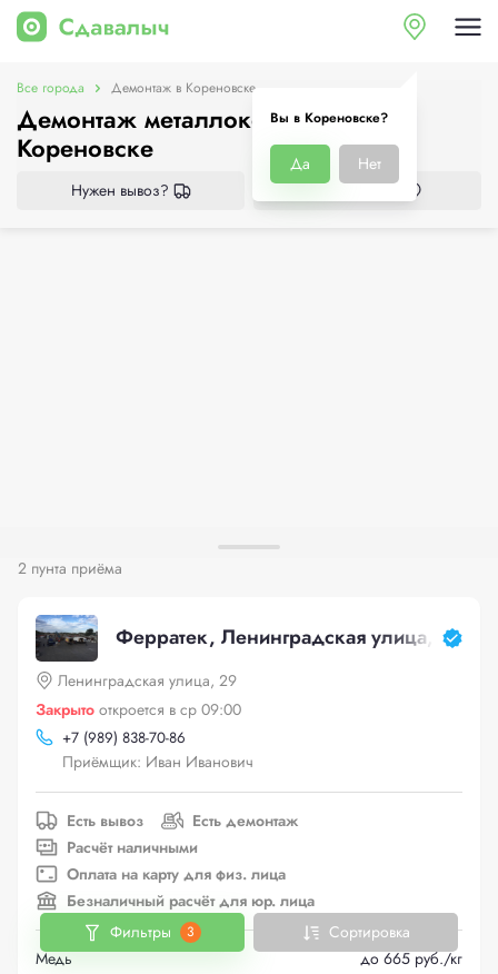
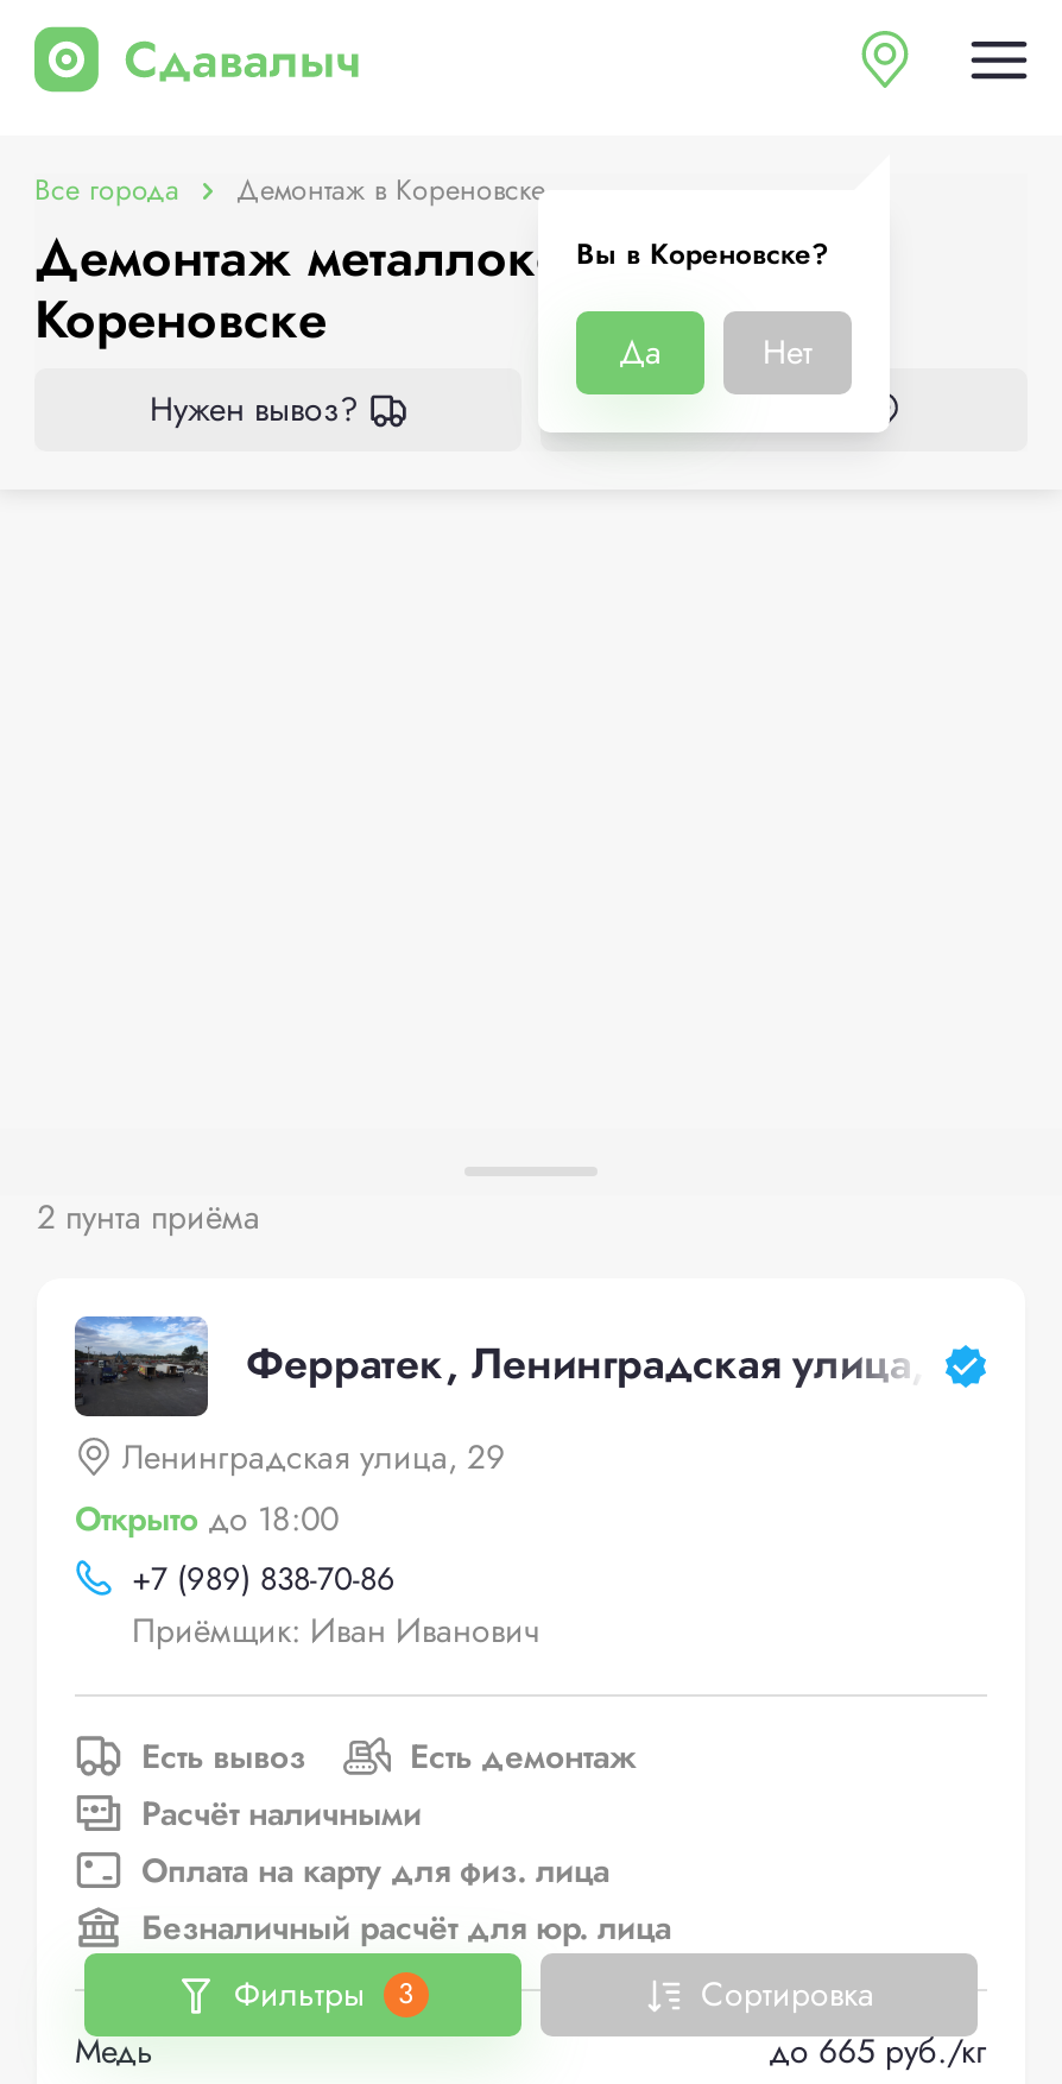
[36,698,241,720] Закрыто откроется в ср 09:00 -> [75,1494,339,1542] Открыто до 18:00

